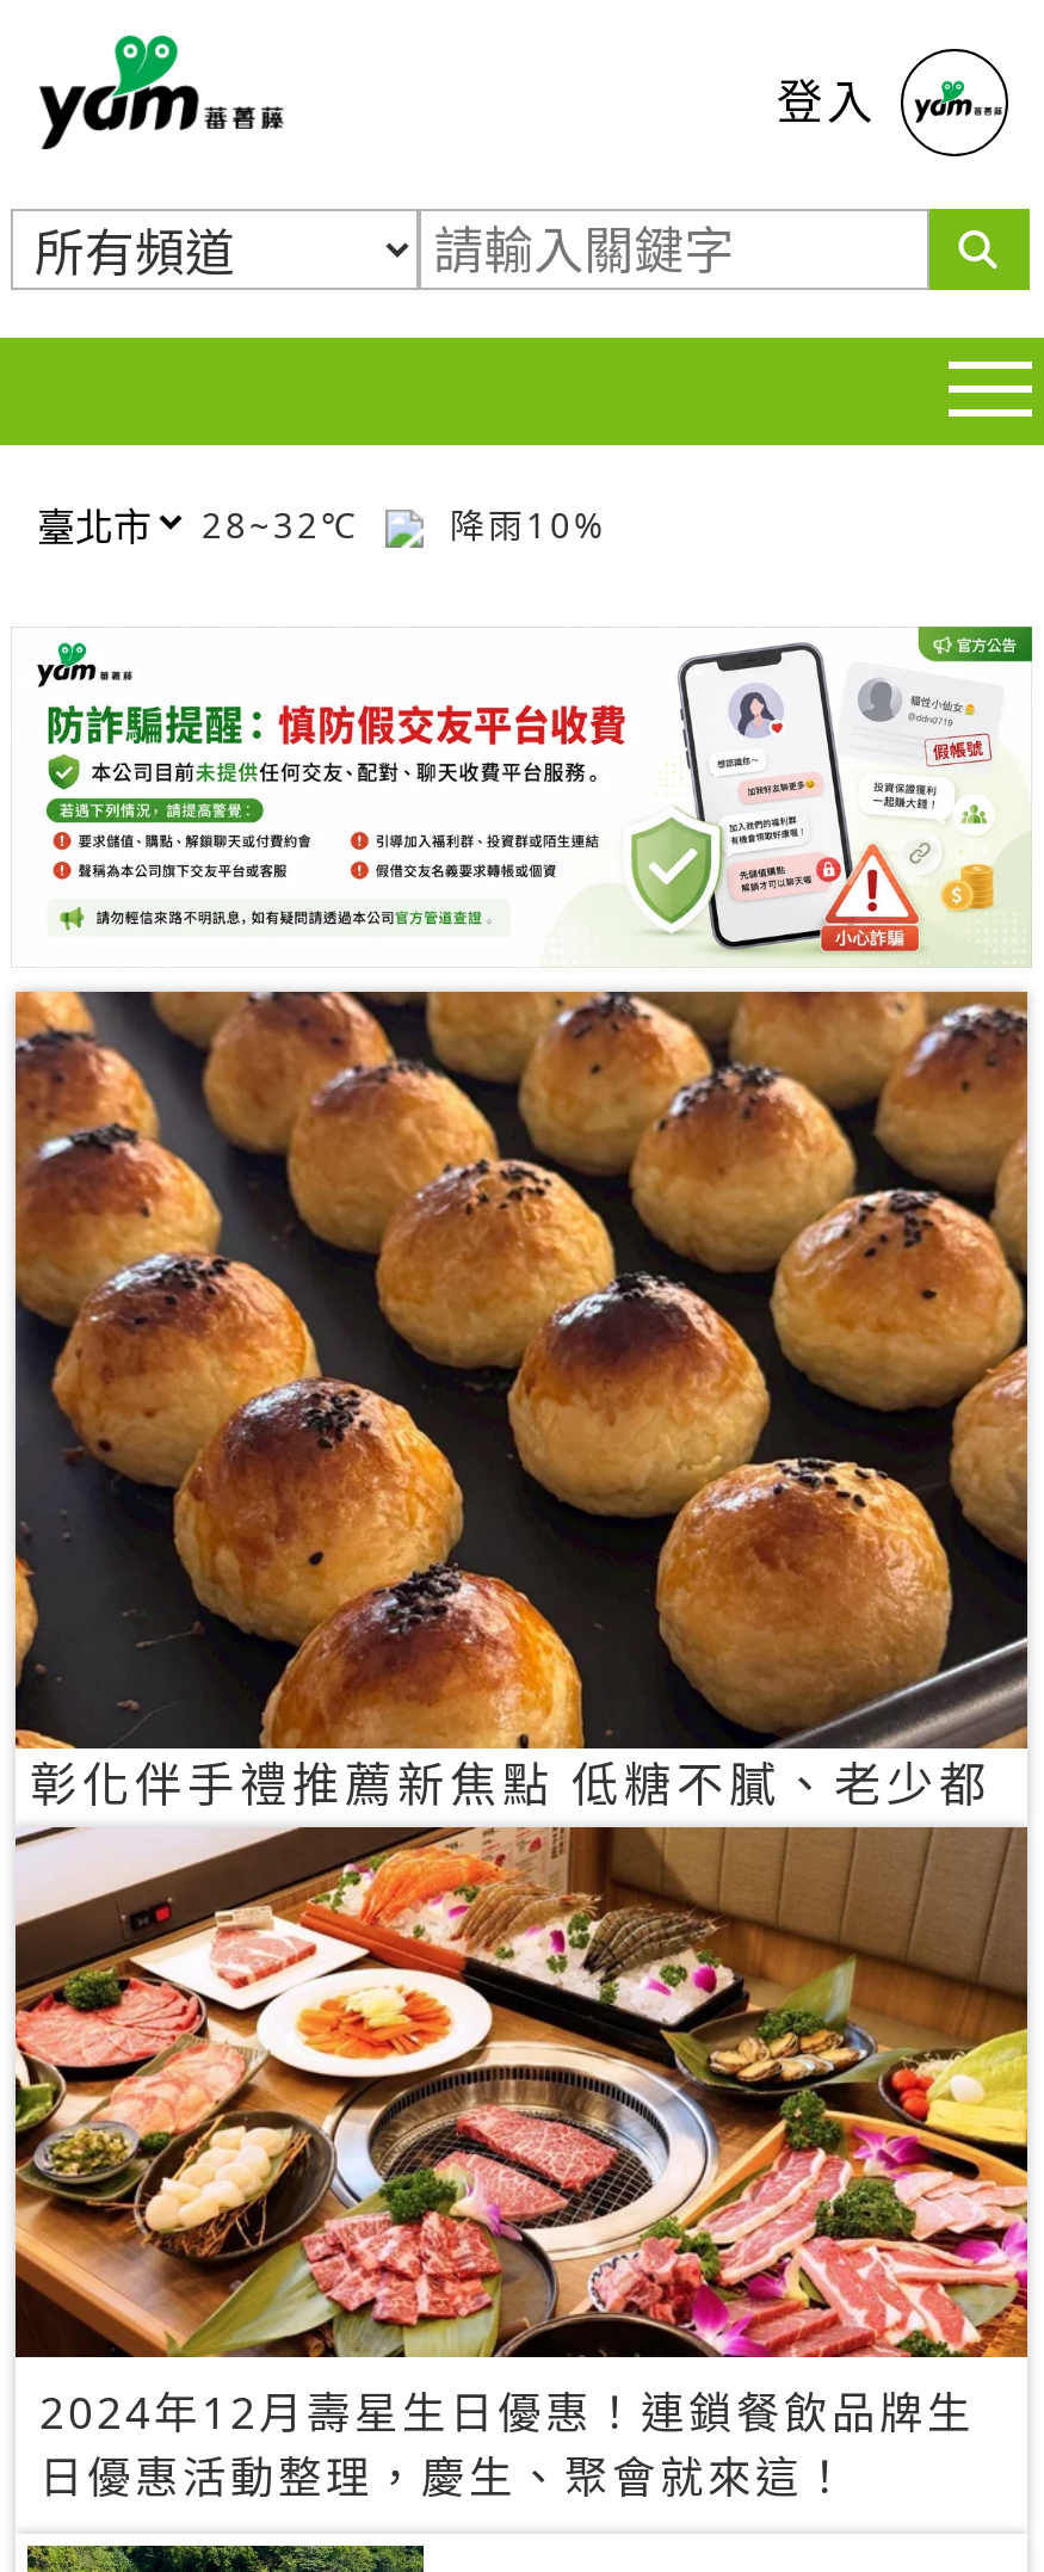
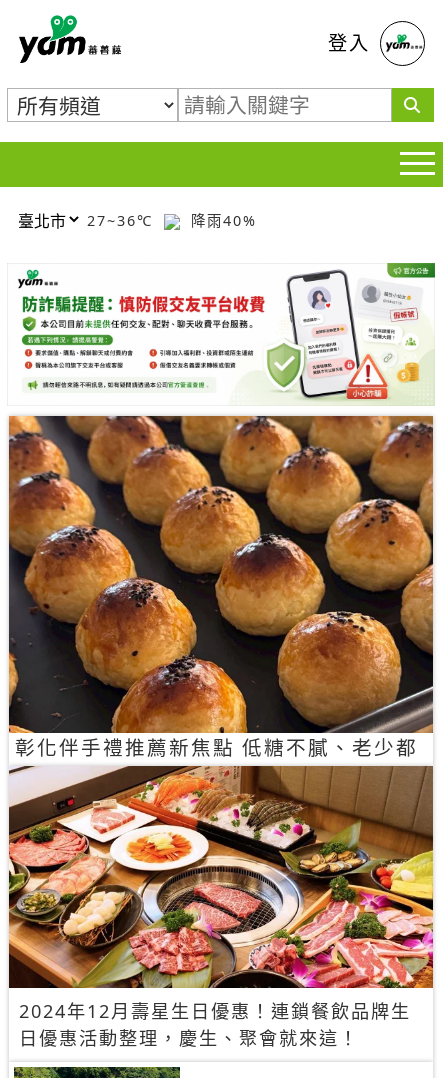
[202,501,373,547] 28~32℃ -> [87,210,159,229] 27~36℃
[435,501,607,547] 降雨10% -> [185,210,257,229] 降雨40%

